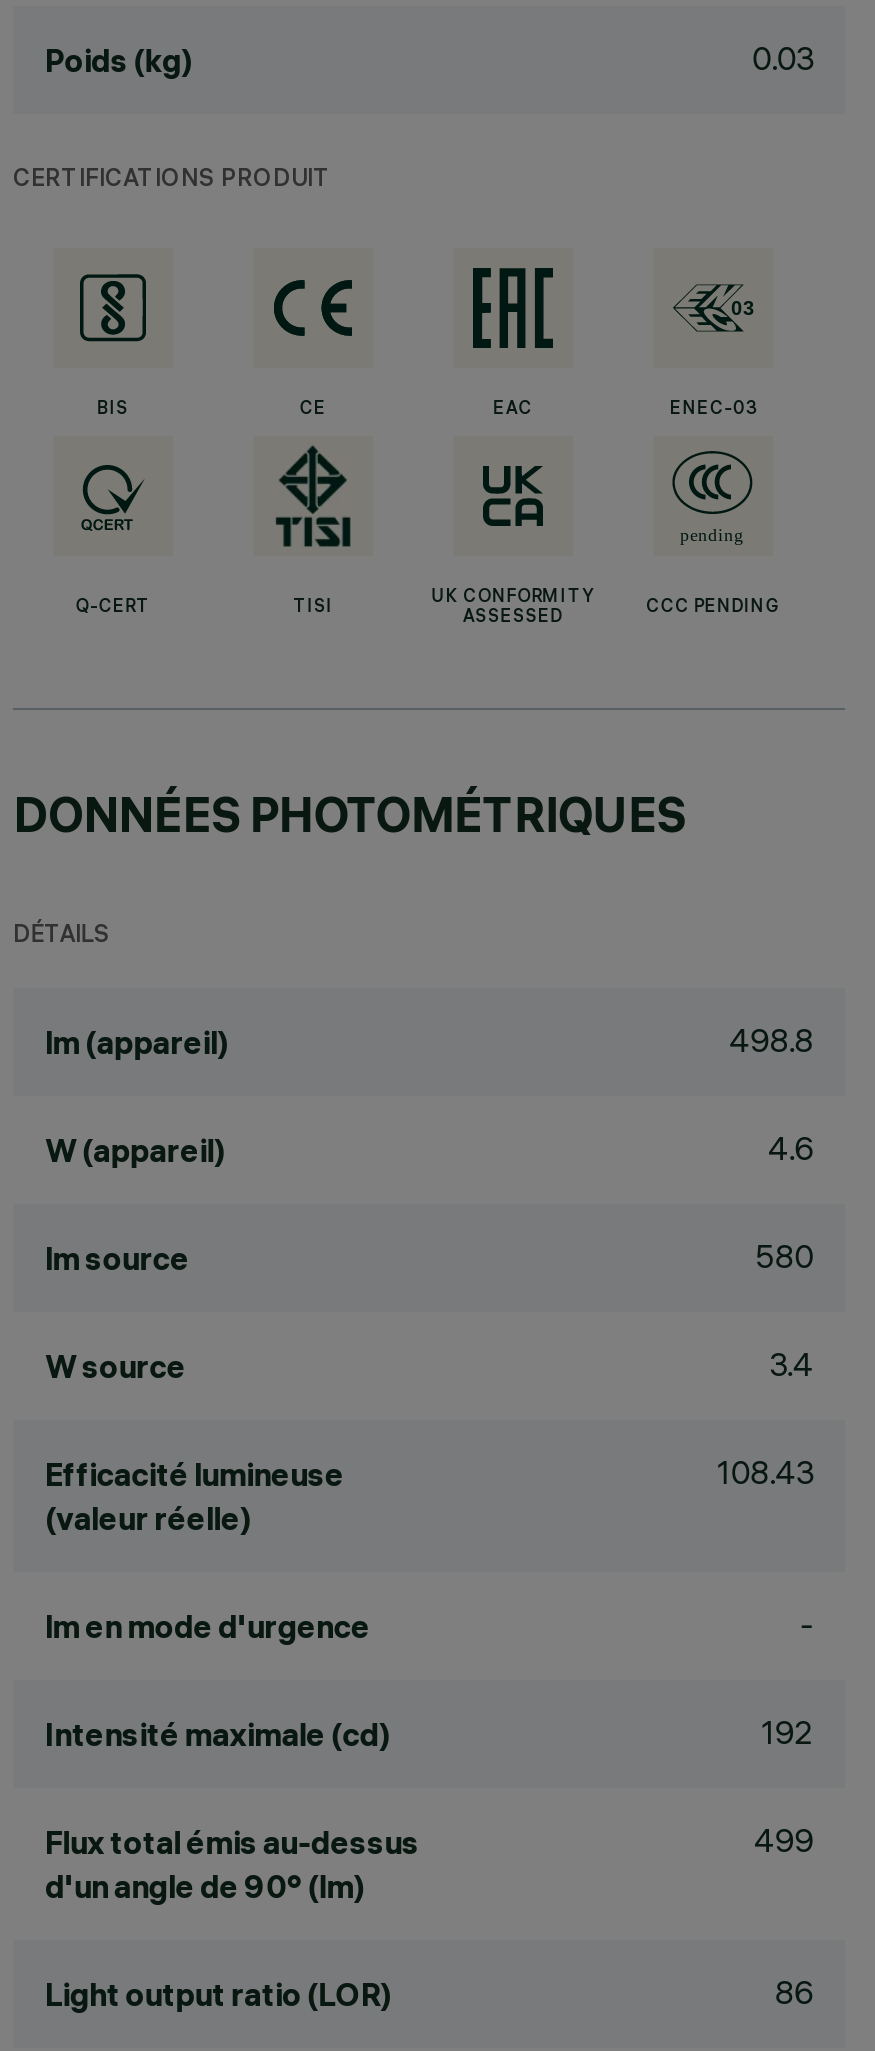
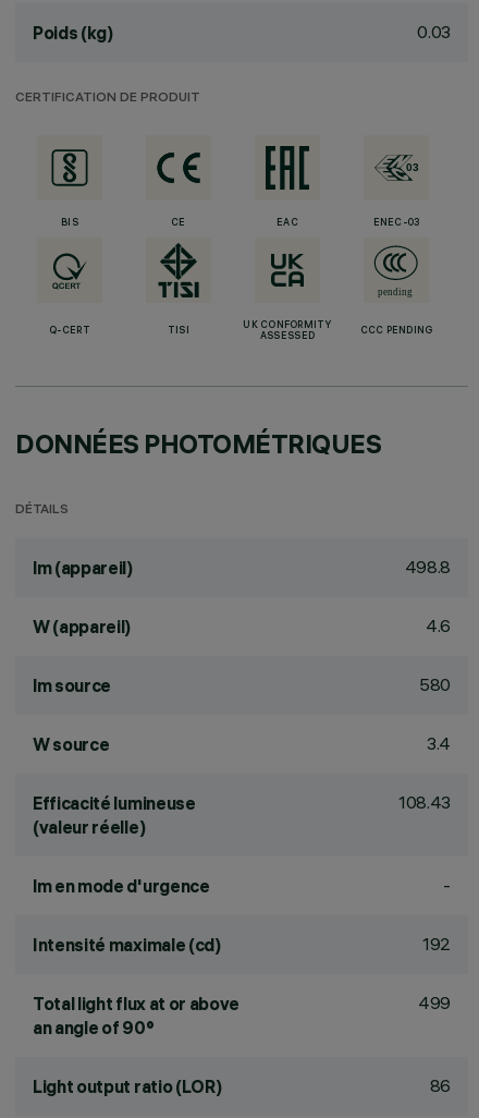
[13,168,331,194] CERTIFICATIONS PRODUIT -> [15,92,200,106] CERTIFICATION DE PRODUIT
[45,1822,419,1906] Flux total émis au-dessus | d'un angle de 90° (lm) -> [33,993,239,1038] Total light flux at or above | an angle of 90°

